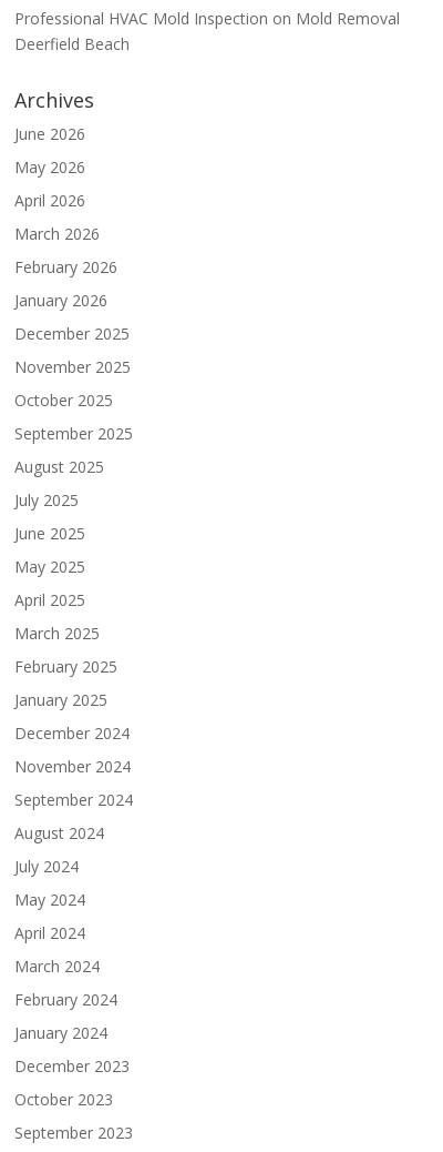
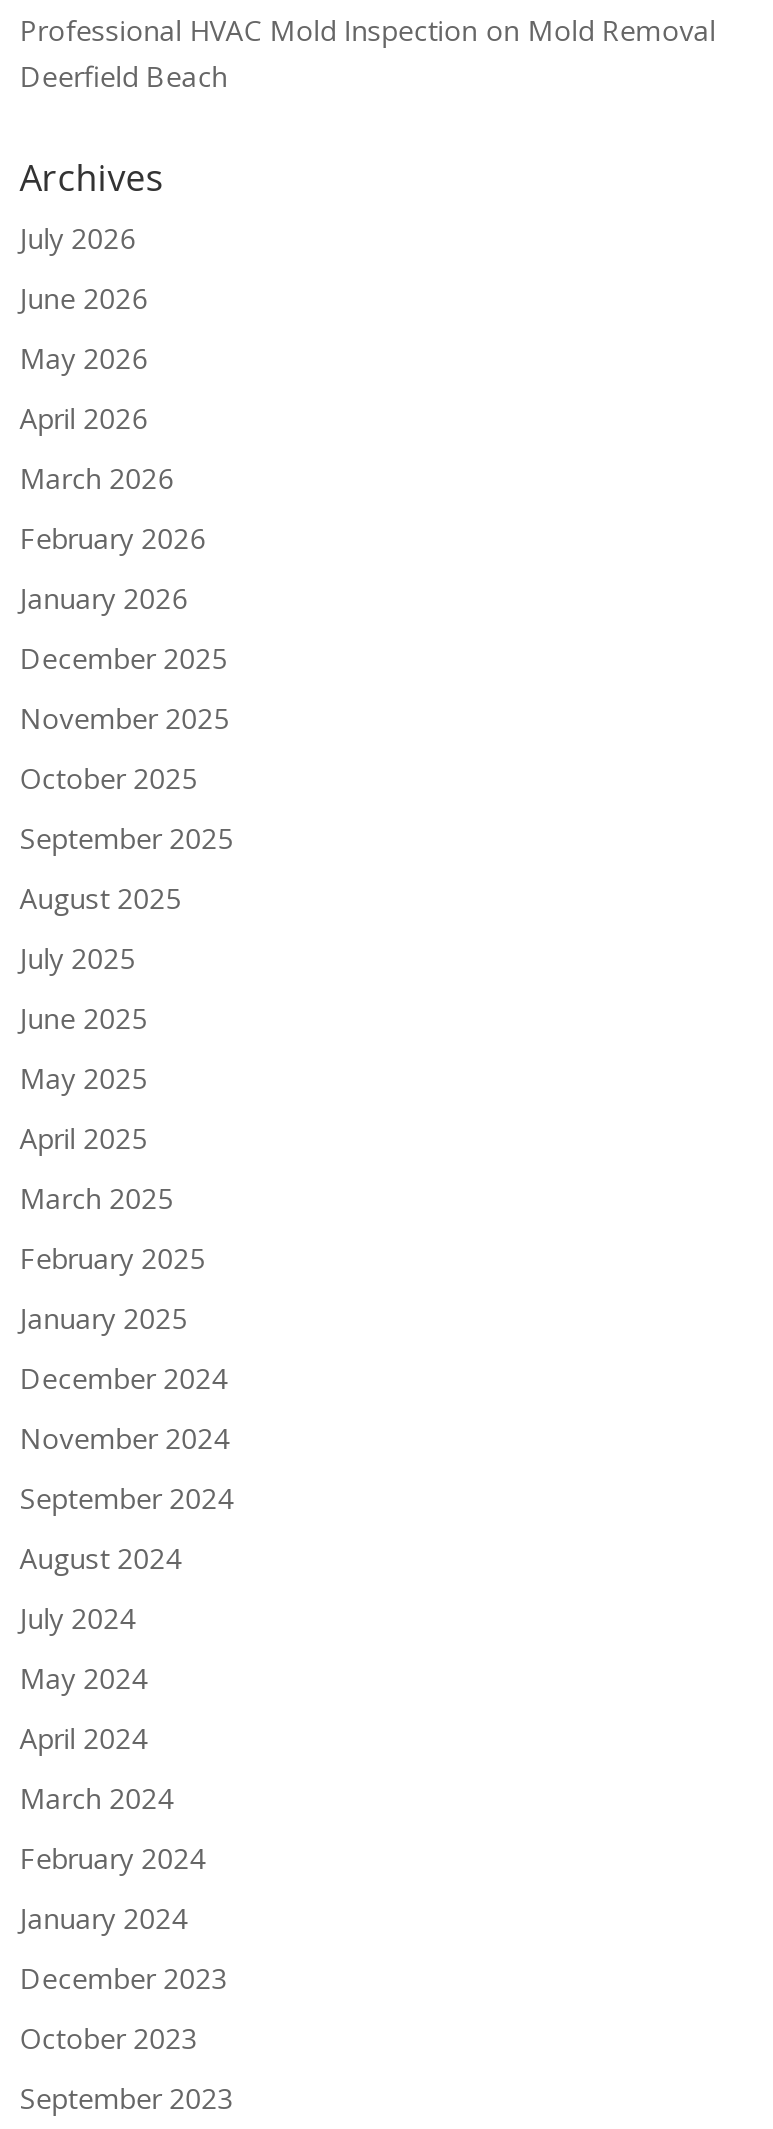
none -> [20,218,136,256] July 2026

